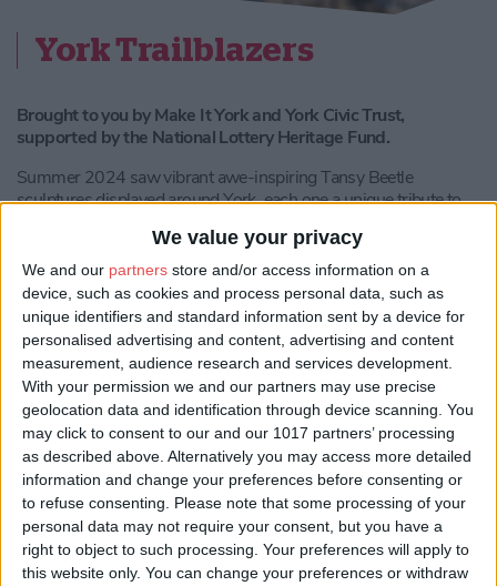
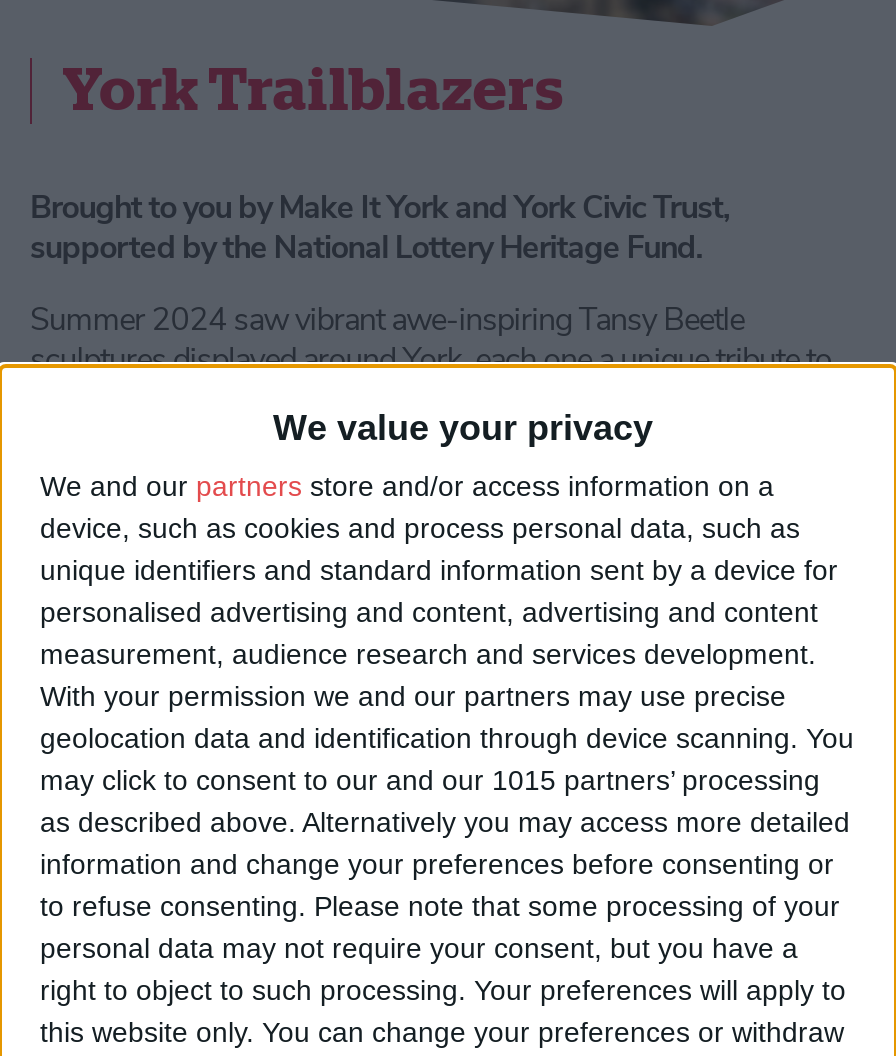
[22,424,455,442] may click to consent to our and our 1017 partners’ processing -> [40,765,820,797] may click to consent to our and our 1015 partners’ processing

